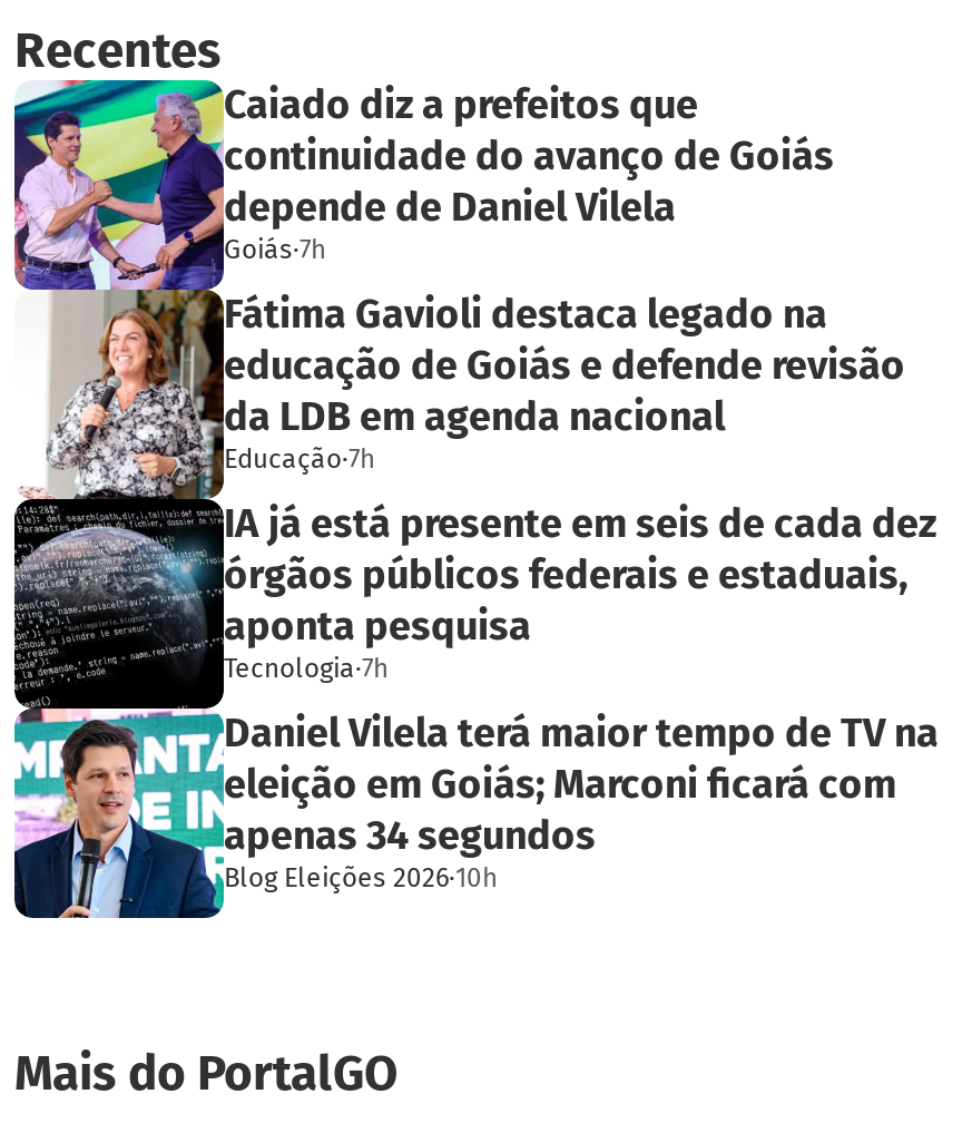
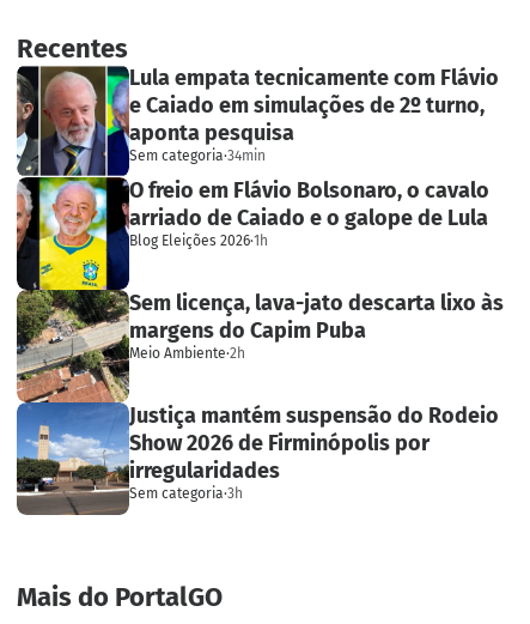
[12,81,936,919] [image] | Caiado diz a prefeitos que | continuidade do avanço de Goiás | depende de Daniel Vilela | Goiás·7h | Fátima Gavioli destaca legado na | educação de Goiás e defende revisão | da LDB em agenda nacional | Educação·7h | IA já está presente em seis de cada dez | órgãos públicos federais e estaduais, -> [16,65,499,516] [image] | Lula empata tecnicamente com Flávio | e Caiado em simulações de 2º turno,
moved [224,603,531,652] -> [129,120,294,146]: aponta pesquisa
[224,654,939,895] Tecnologia·7h | Daniel Vilela terá maior tempo de TV na | eleição em Goiás; Marconi ficará com | apenas 34 segundos | Blog Eleições 2026·10h -> [129,147,504,502] Sem categoria·34min | O freio em Flávio Bolsonaro, o cavalo | arriado de Caiado e o galope de Lula | Blog Eleições 2026·1h | Sem licença, lava-jato descarta lixo às | margens do Capim Puba | Meio Ambiente·2h | Justiça mantém suspensão do Rodeio | Show 2026 de Firminópolis por | irregularidades | Sem categoria·3h

